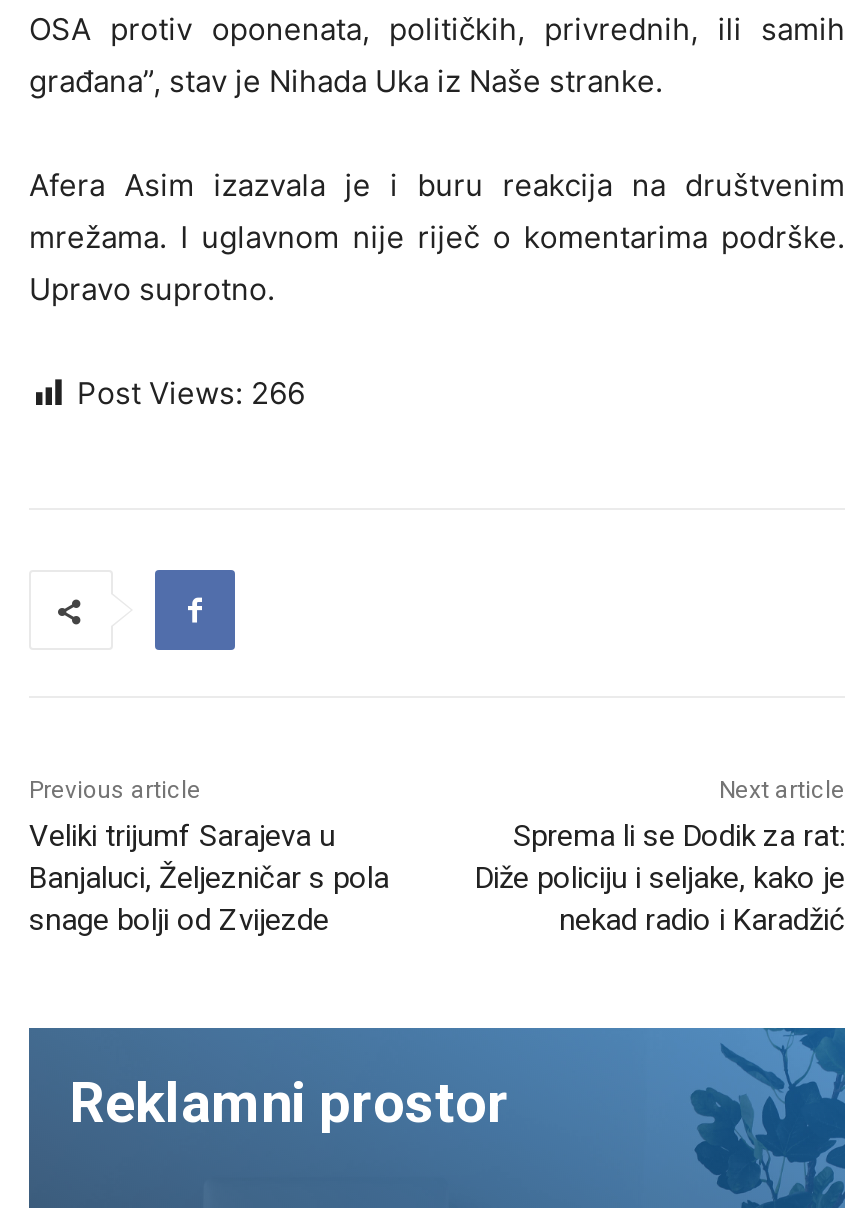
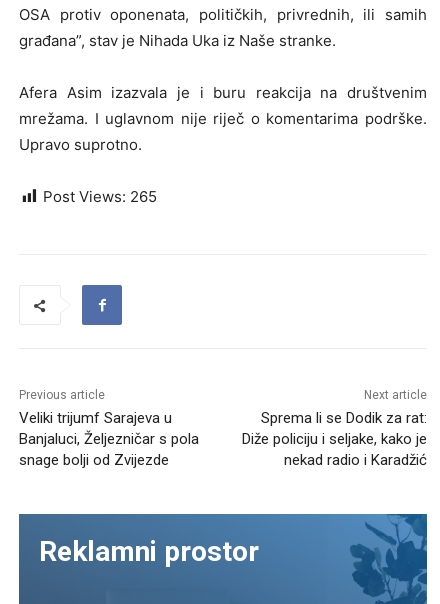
[77,374,305,412] Post Views: 266 -> [43,187,157,206] Post Views: 265

